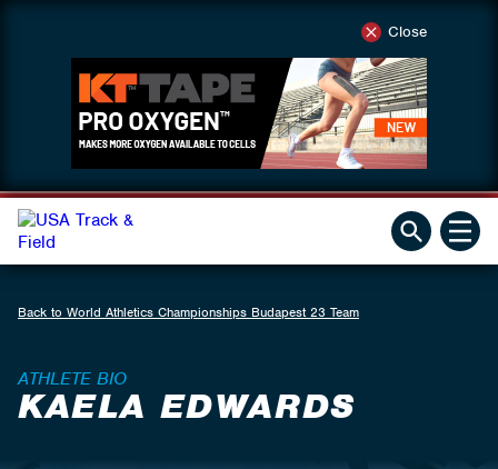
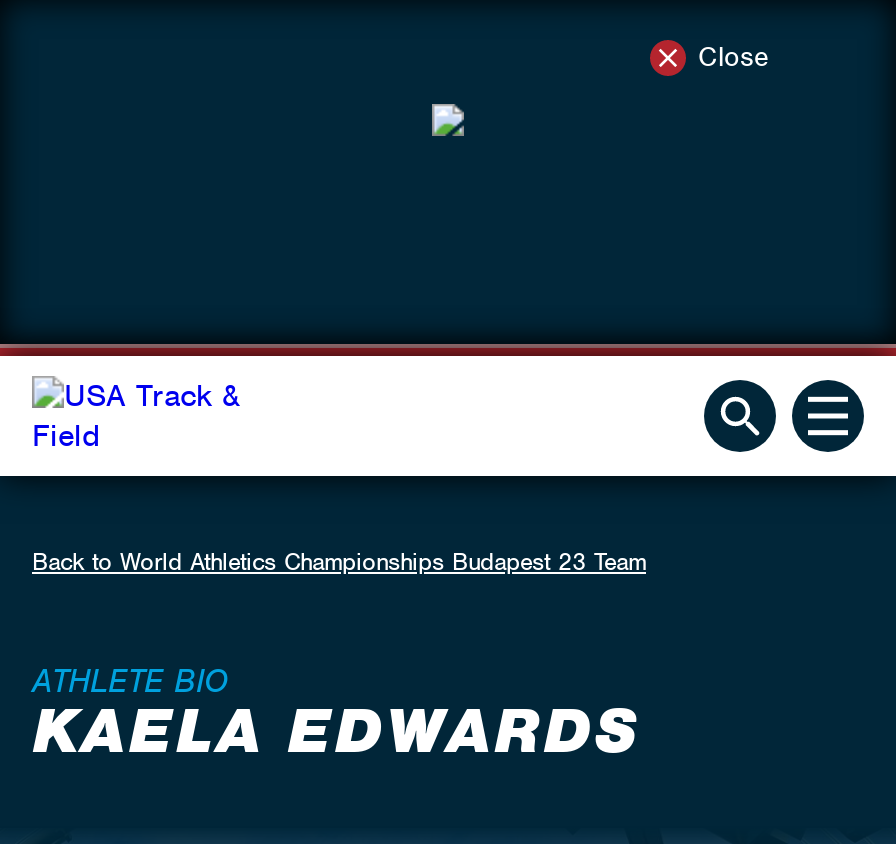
[71,57,428,170] [image] -> none

